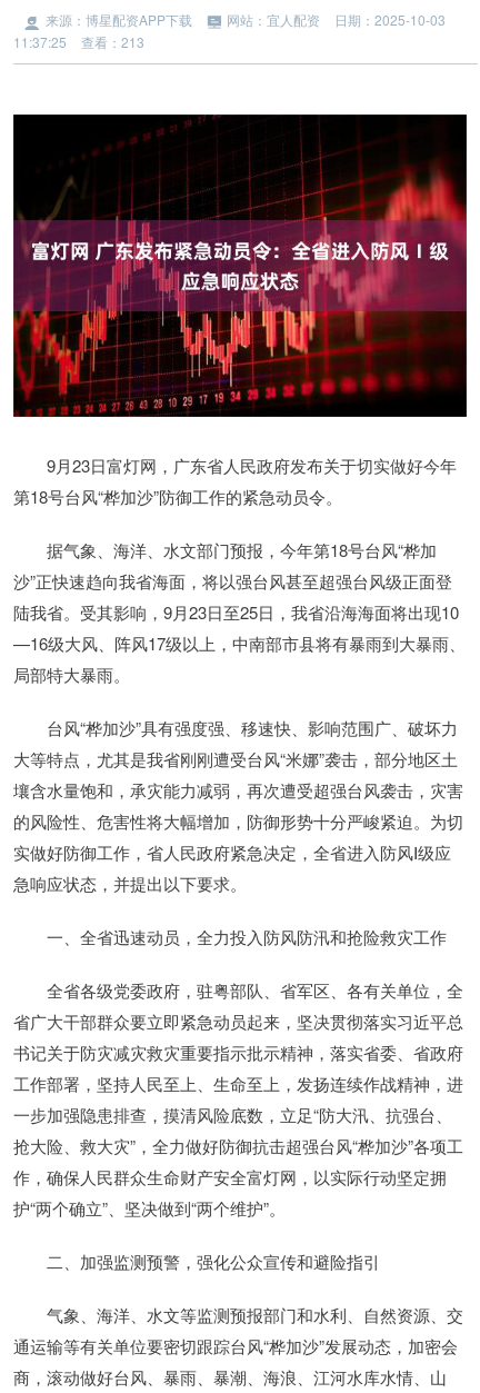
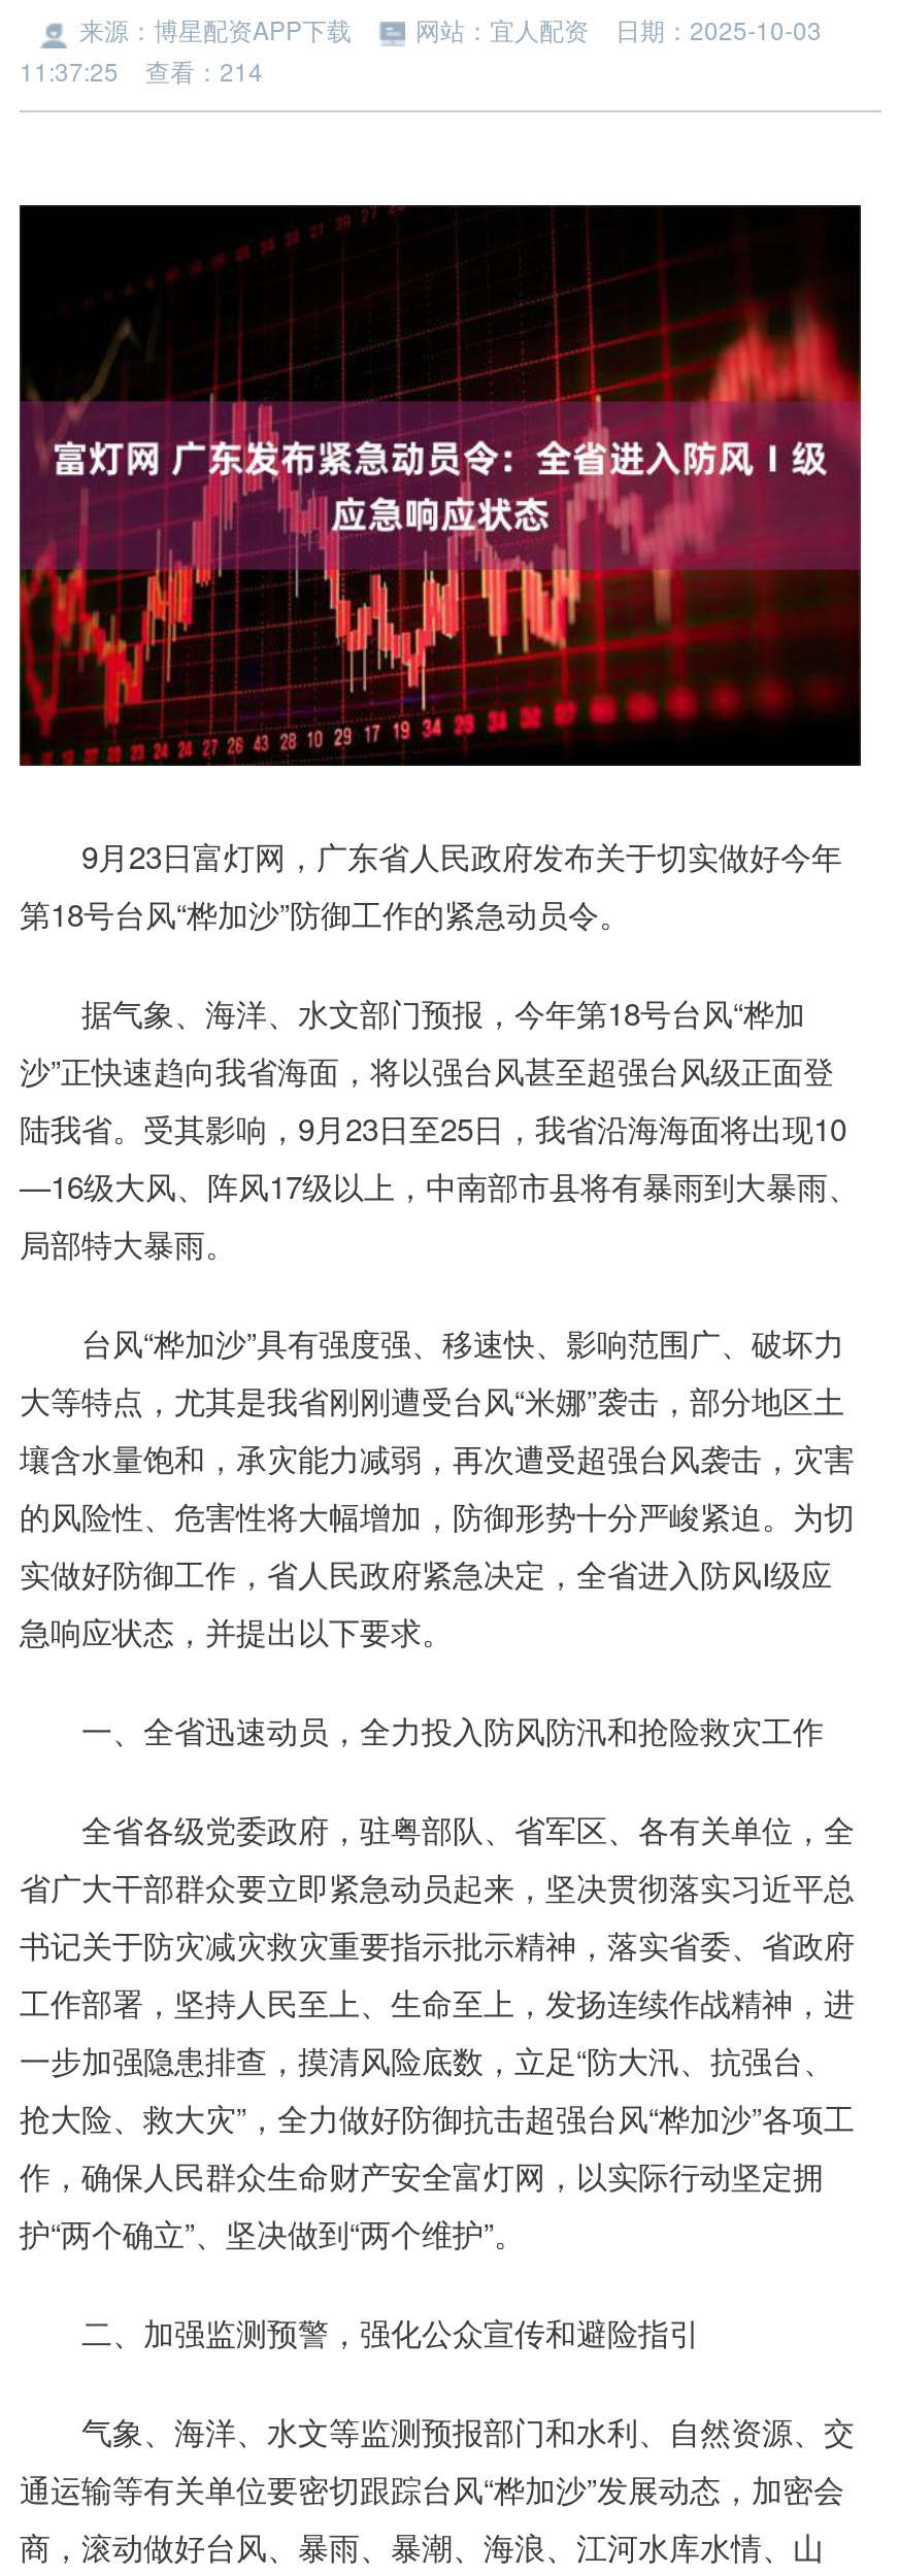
[13,32,144,51] 11:37:25 查看：213 -> [20,53,263,88] 11:37:25 查看：214

